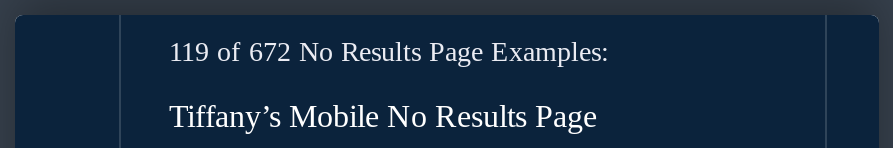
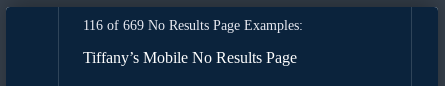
[169,37,609,67] 119 of 672 No Results Page Examples: -> [83,18,303,33] 116 of 669 No Results Page Examples:

